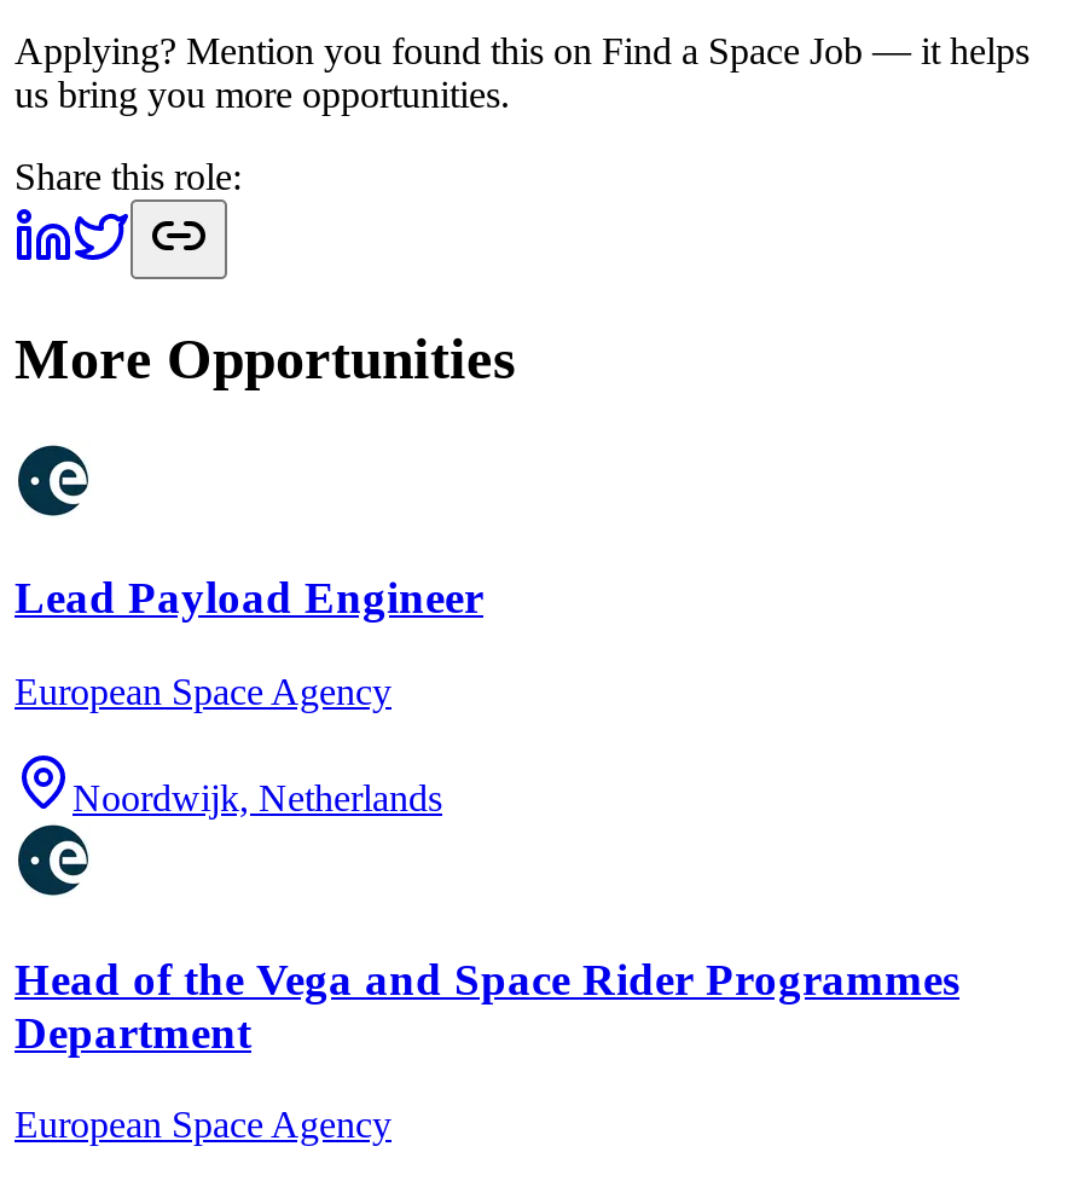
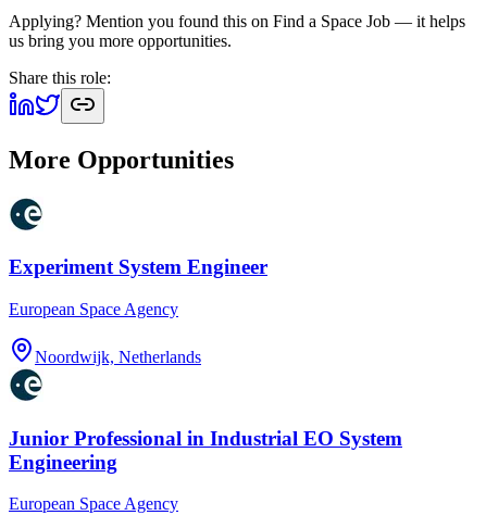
[14,572,483,623] Lead Payload Engineer -> [9,256,267,278] Experiment System Engineer
[14,953,959,1057] Head of the Vega and Space Rider Programmes | Department -> [9,427,402,473] Junior Professional in Industrial EO System | Engineering

